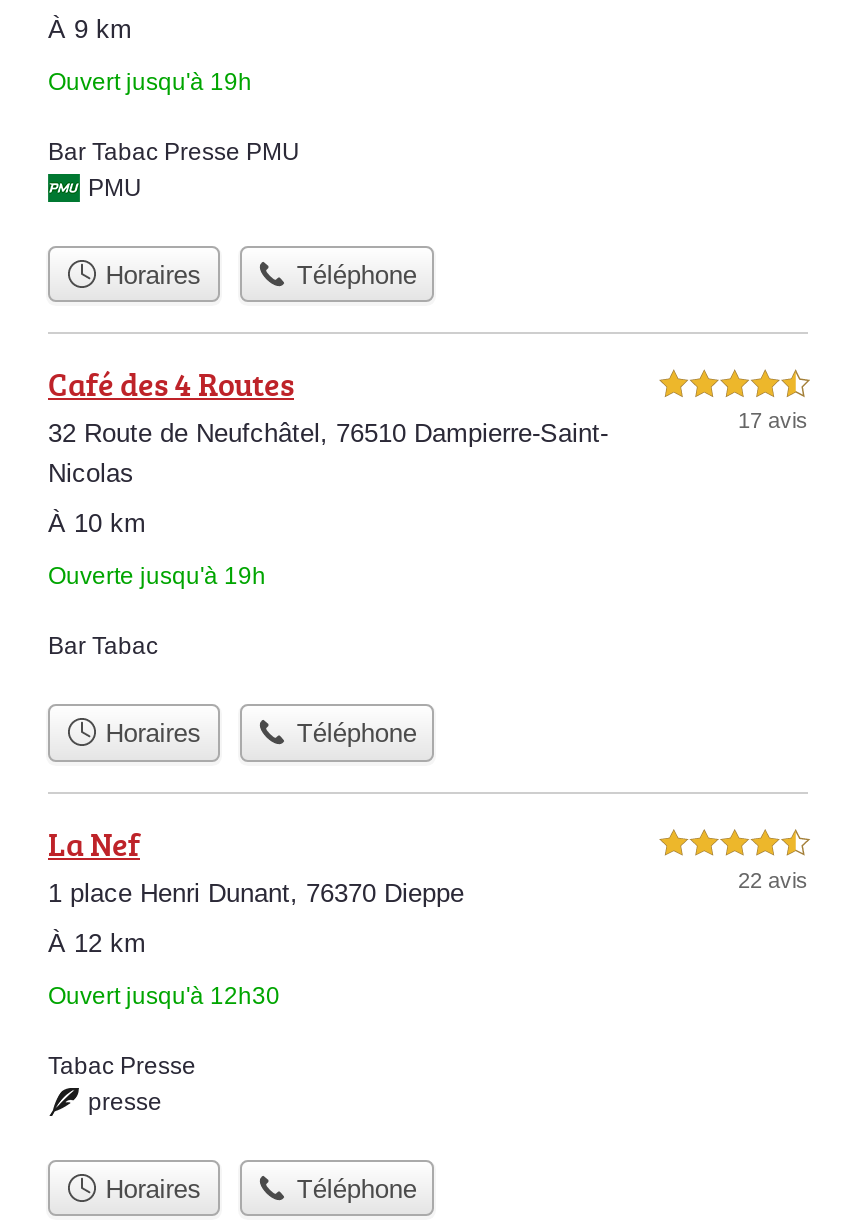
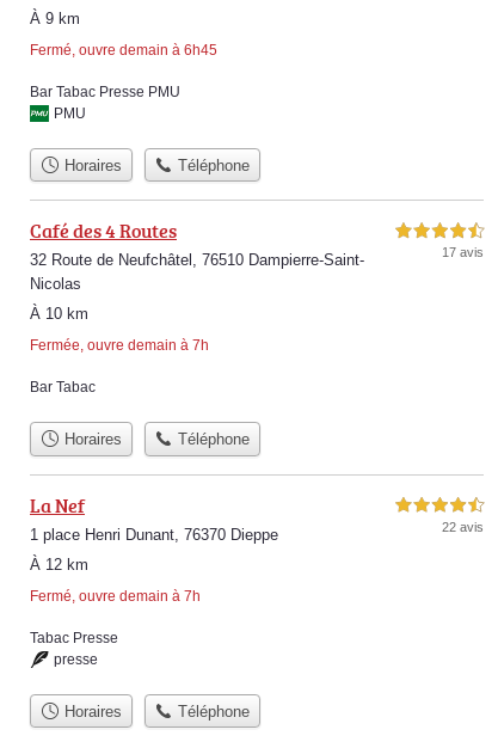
[48,68,252,96] Ouvert jusqu'à 19h -> [30,42,217,58] Fermé, ouvre demain à 6h45
[48,562,266,590] Ouverte jusqu'à 19h -> [30,337,209,354] Fermée, ouvre demain à 7h
[48,981,280,1009] Ouvert jusqu'à 12h30 -> [30,587,201,604] Fermé, ouvre demain à 7h

